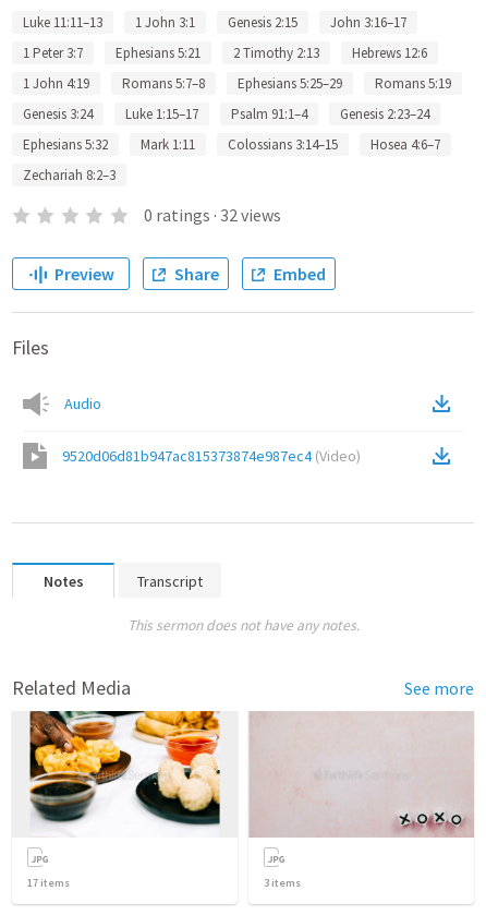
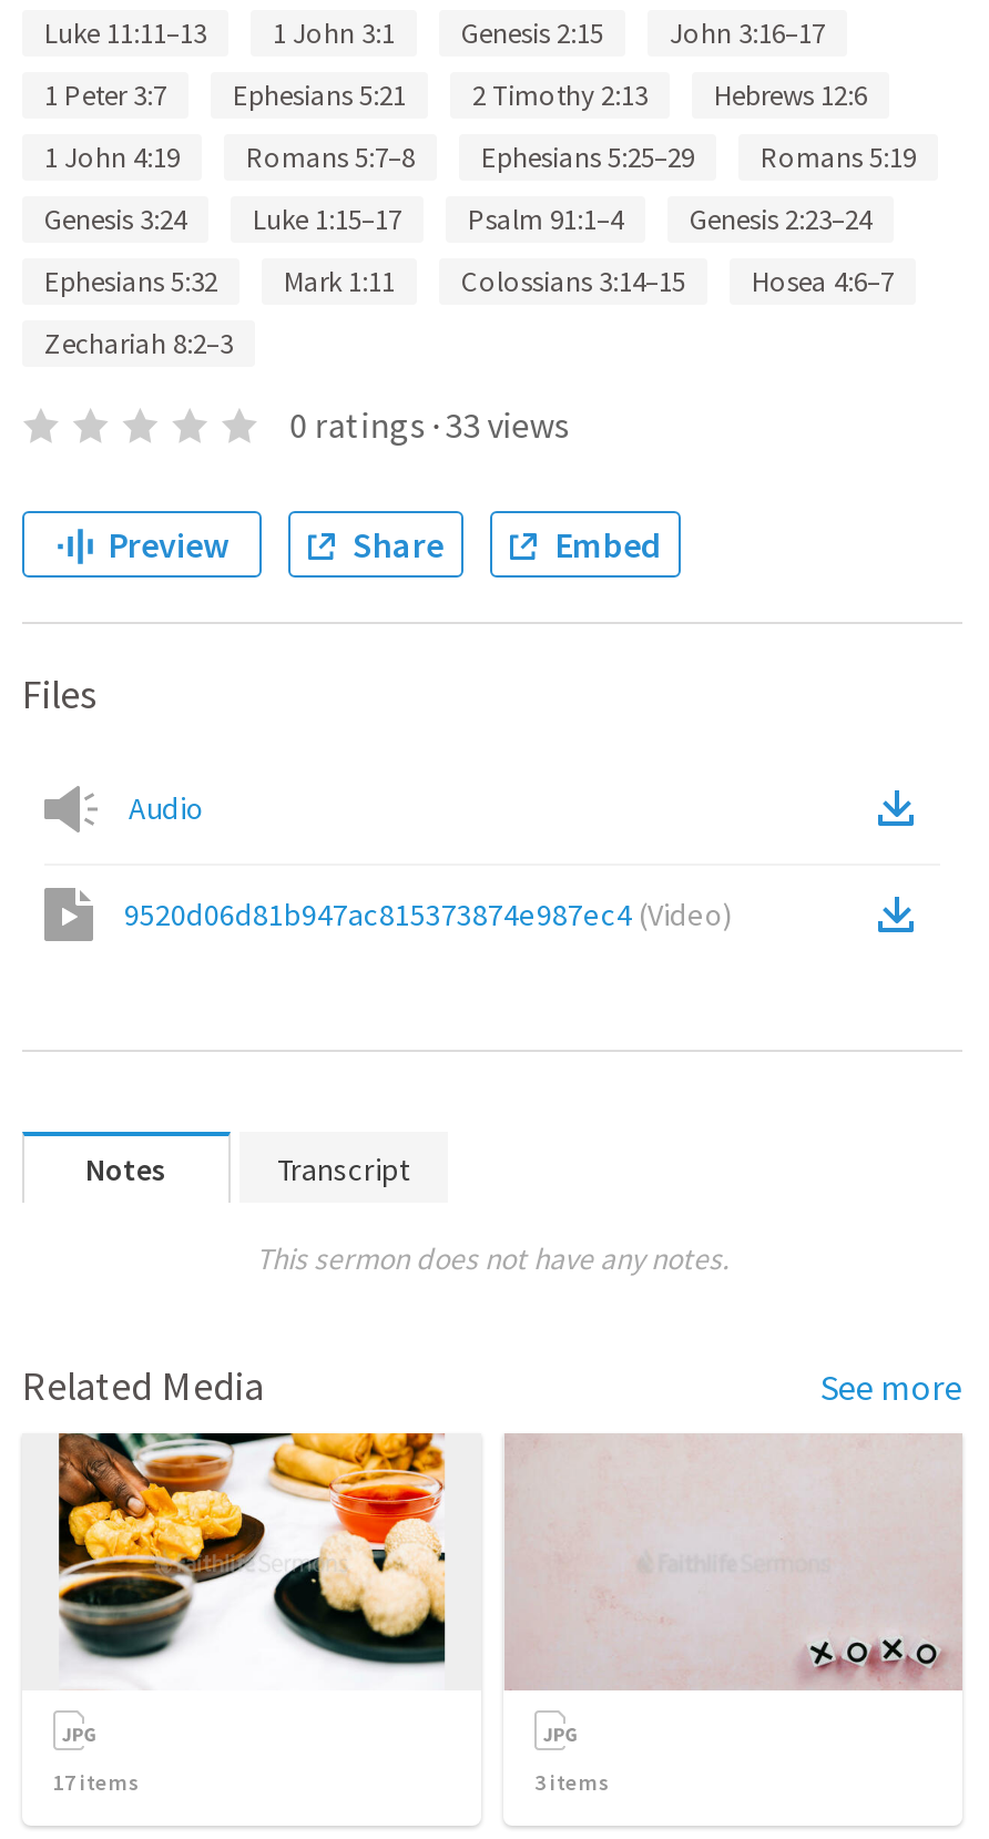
[144,204,281,226] 0 ratings · 32 views -> [290,402,569,447] 0 ratings · 33 views

